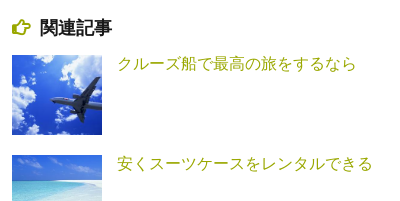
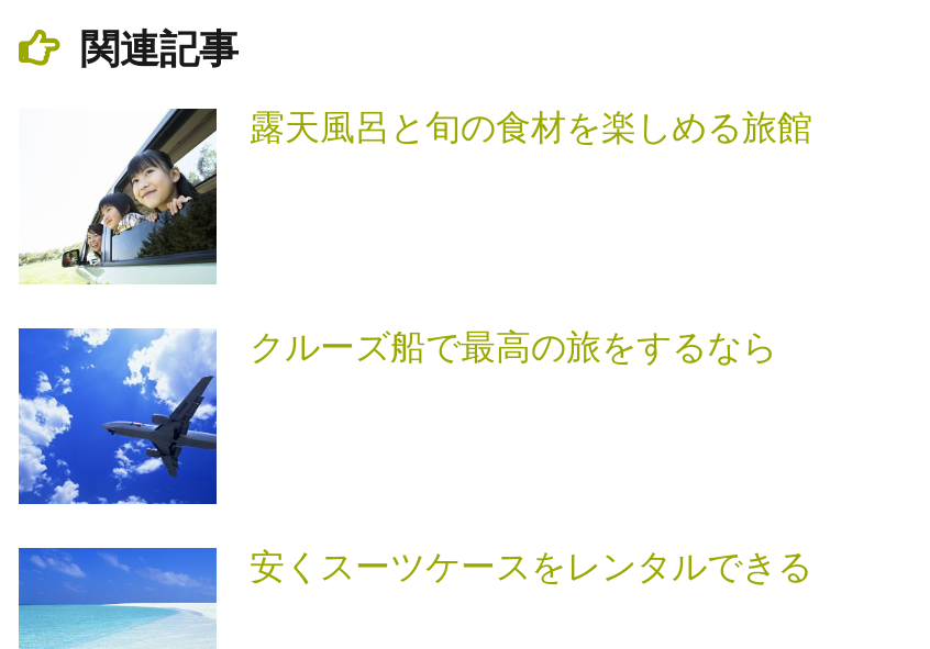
none -> [19,107,812,284] [image] | 露天風呂と旬の食材を楽しめる旅館

